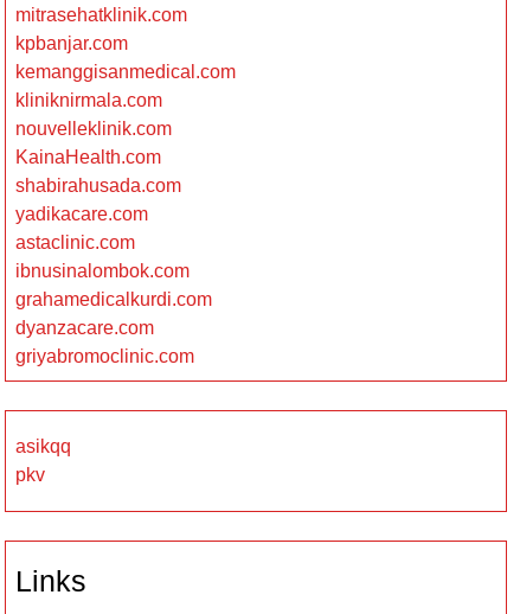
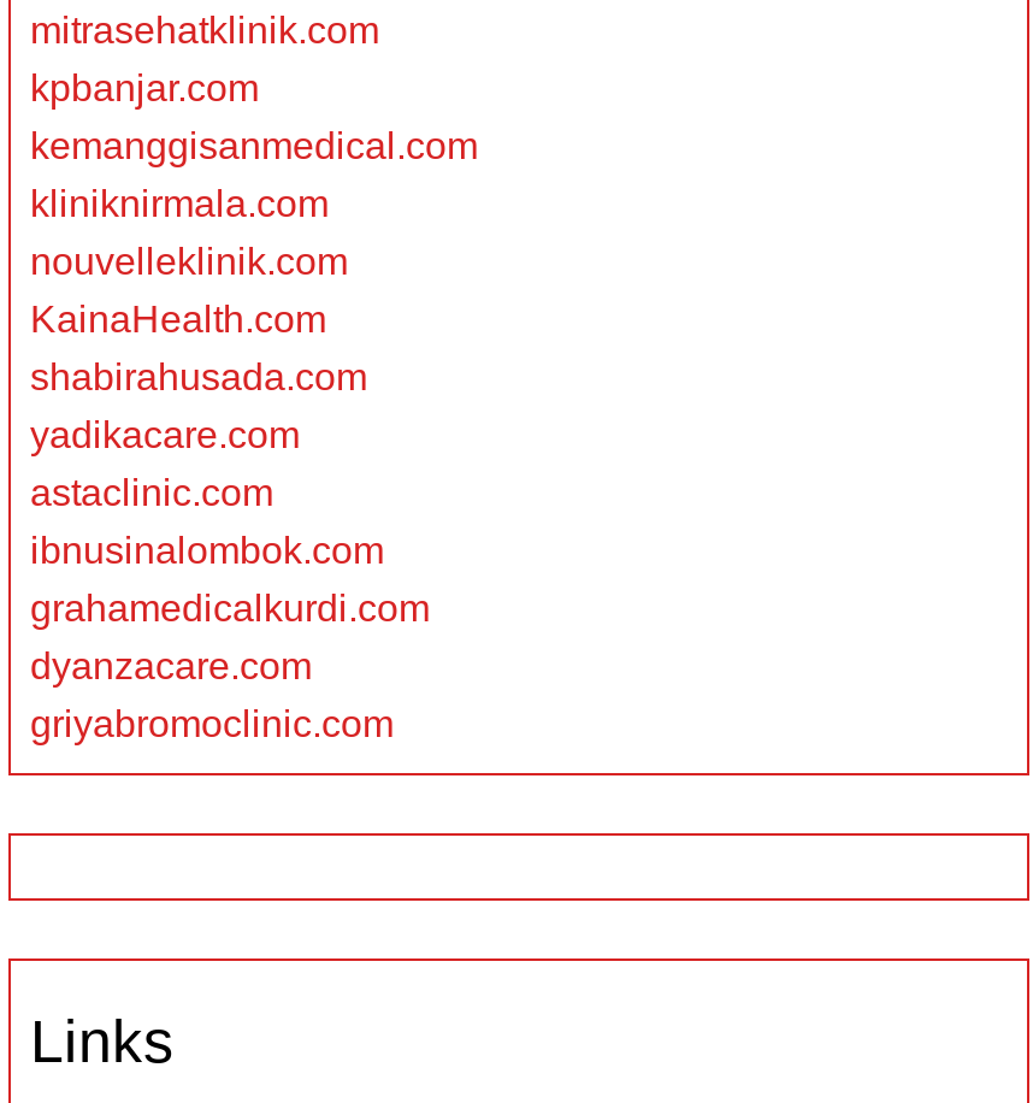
[15,436,71,485] asikqq | pkv -> none

